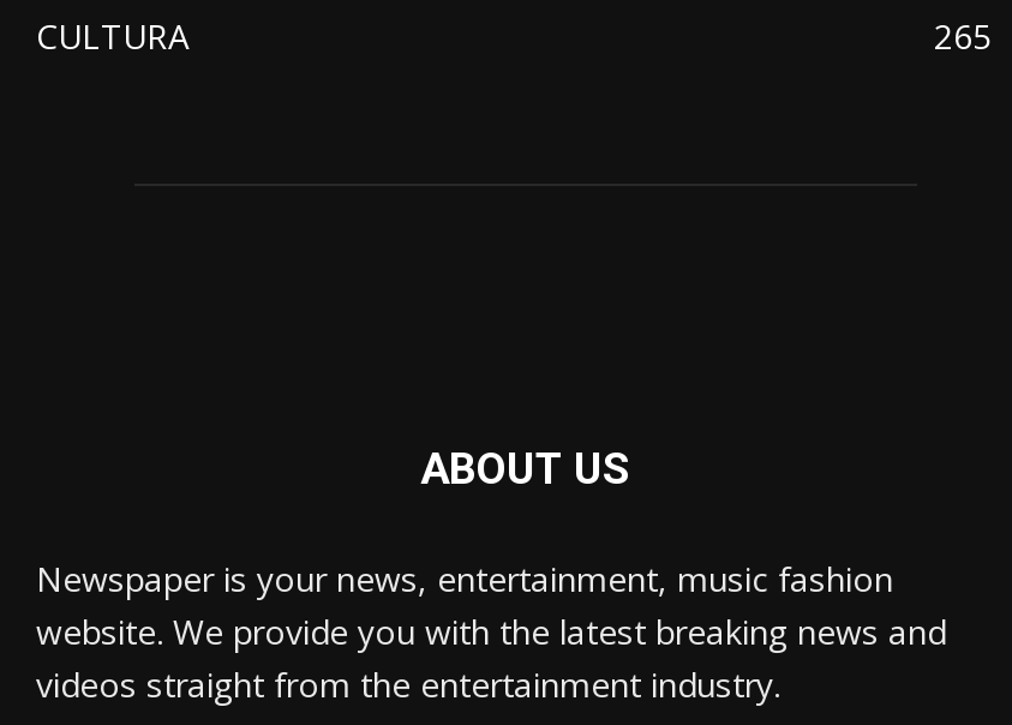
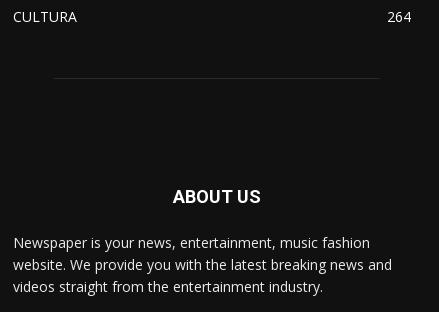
[934,12,992,58] 265 -> [387,7,411,26] 264

